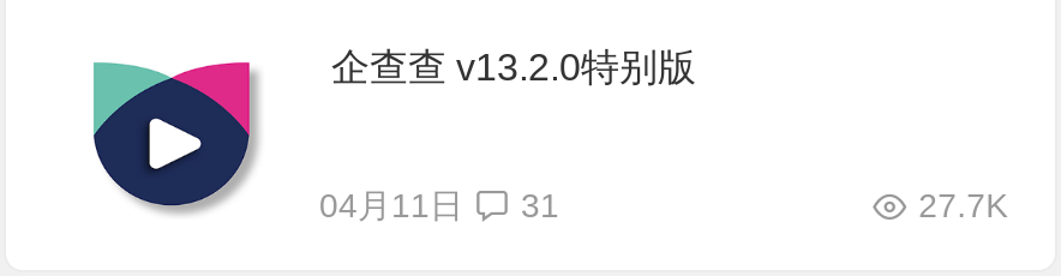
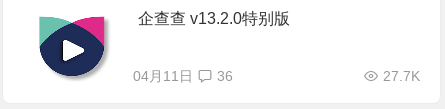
[319,186,559,224] 04月11日 31 -> [133,68,233,84] 04月11日 36

